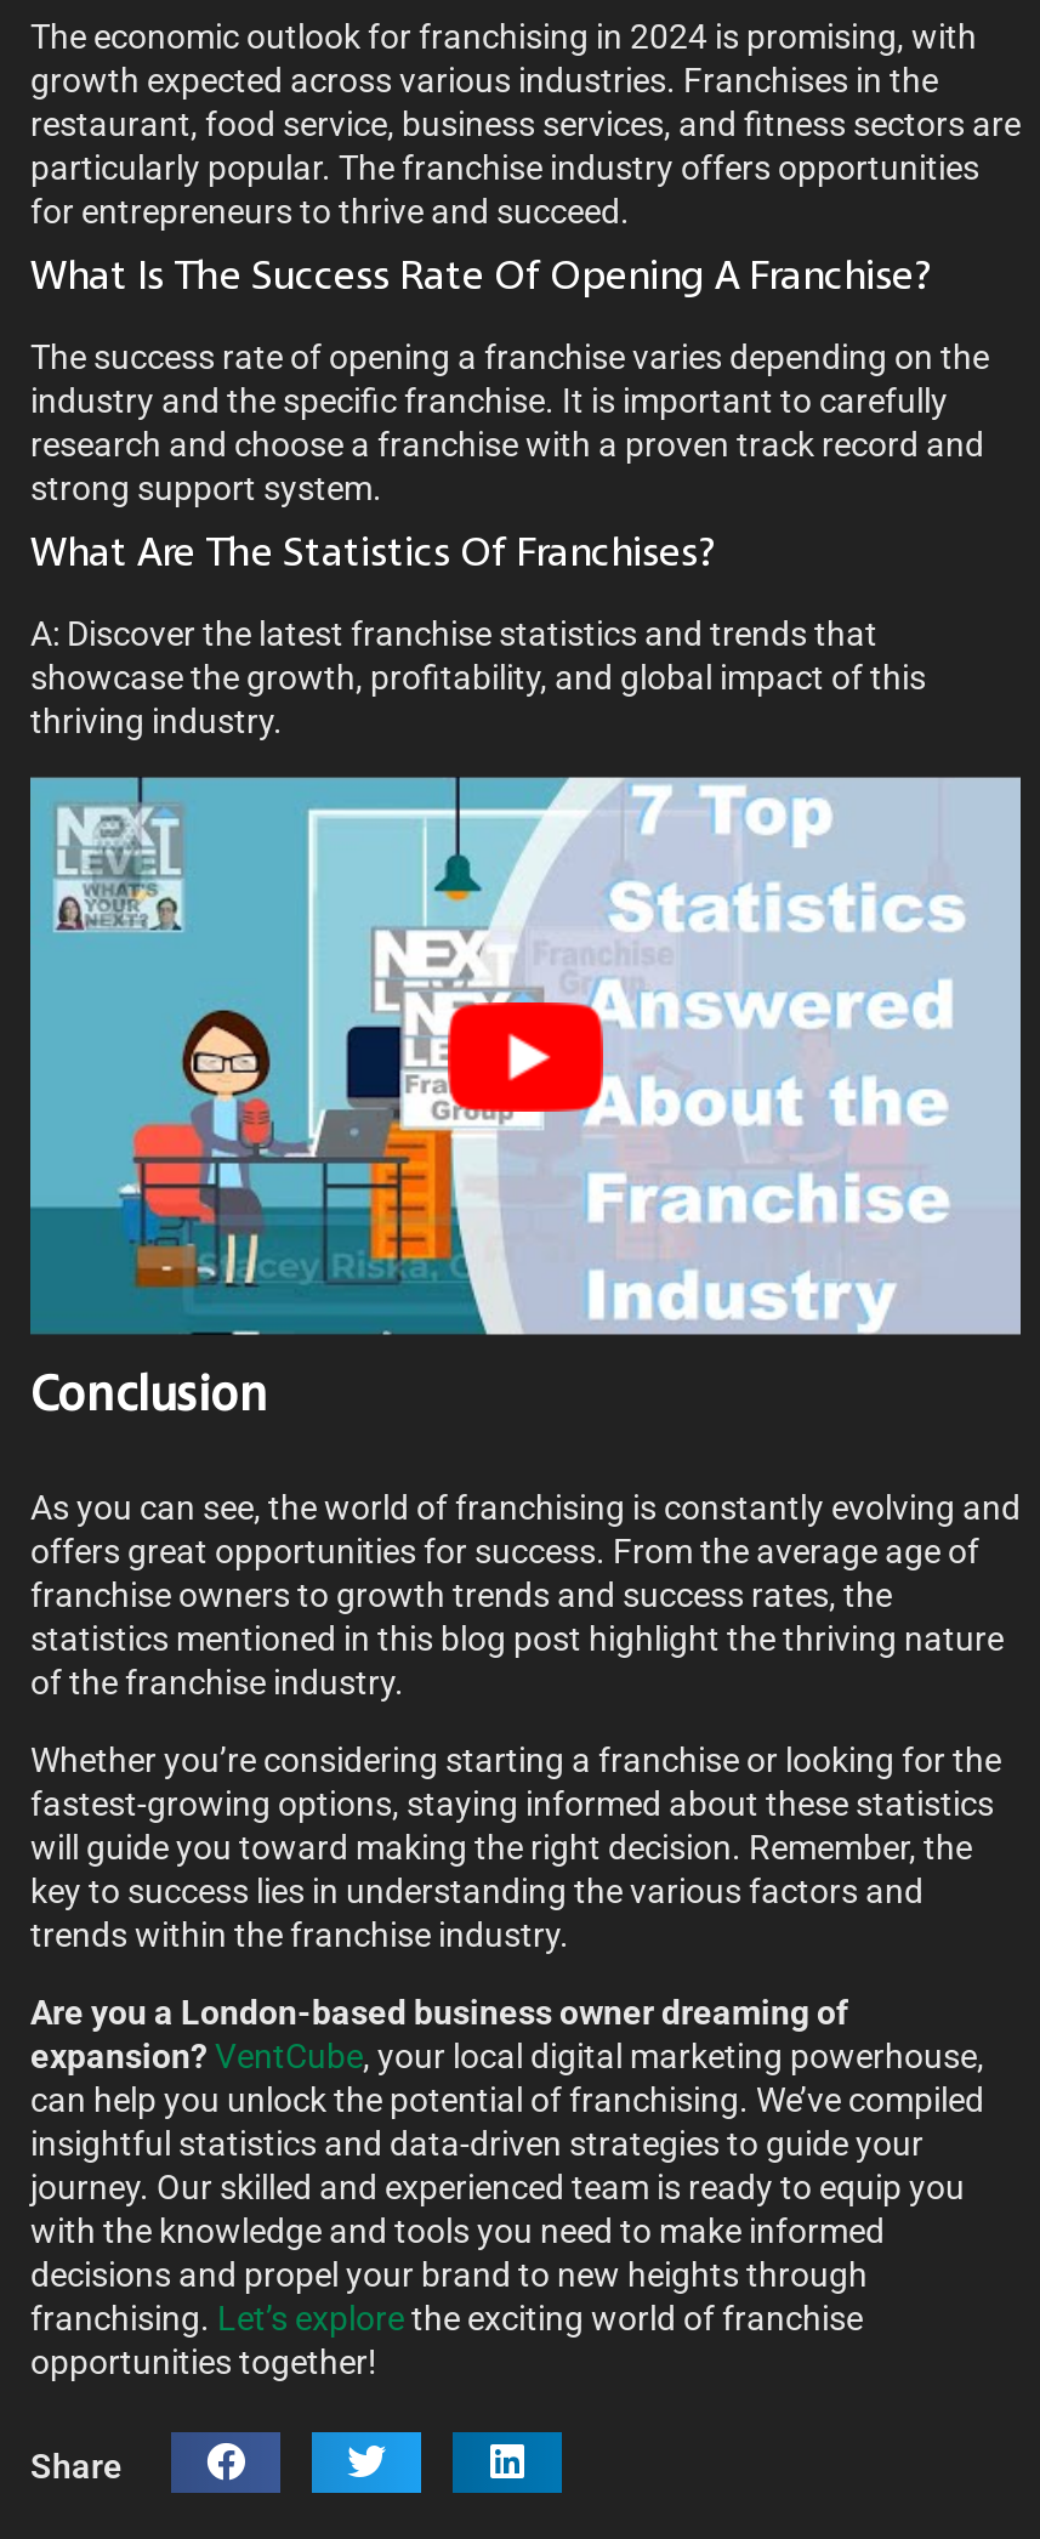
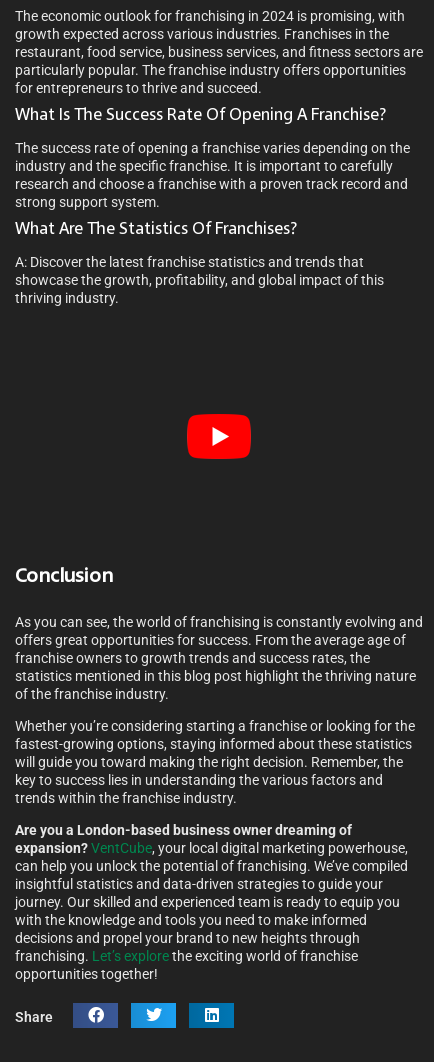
[28,774,1023,1337] [image] -> none

